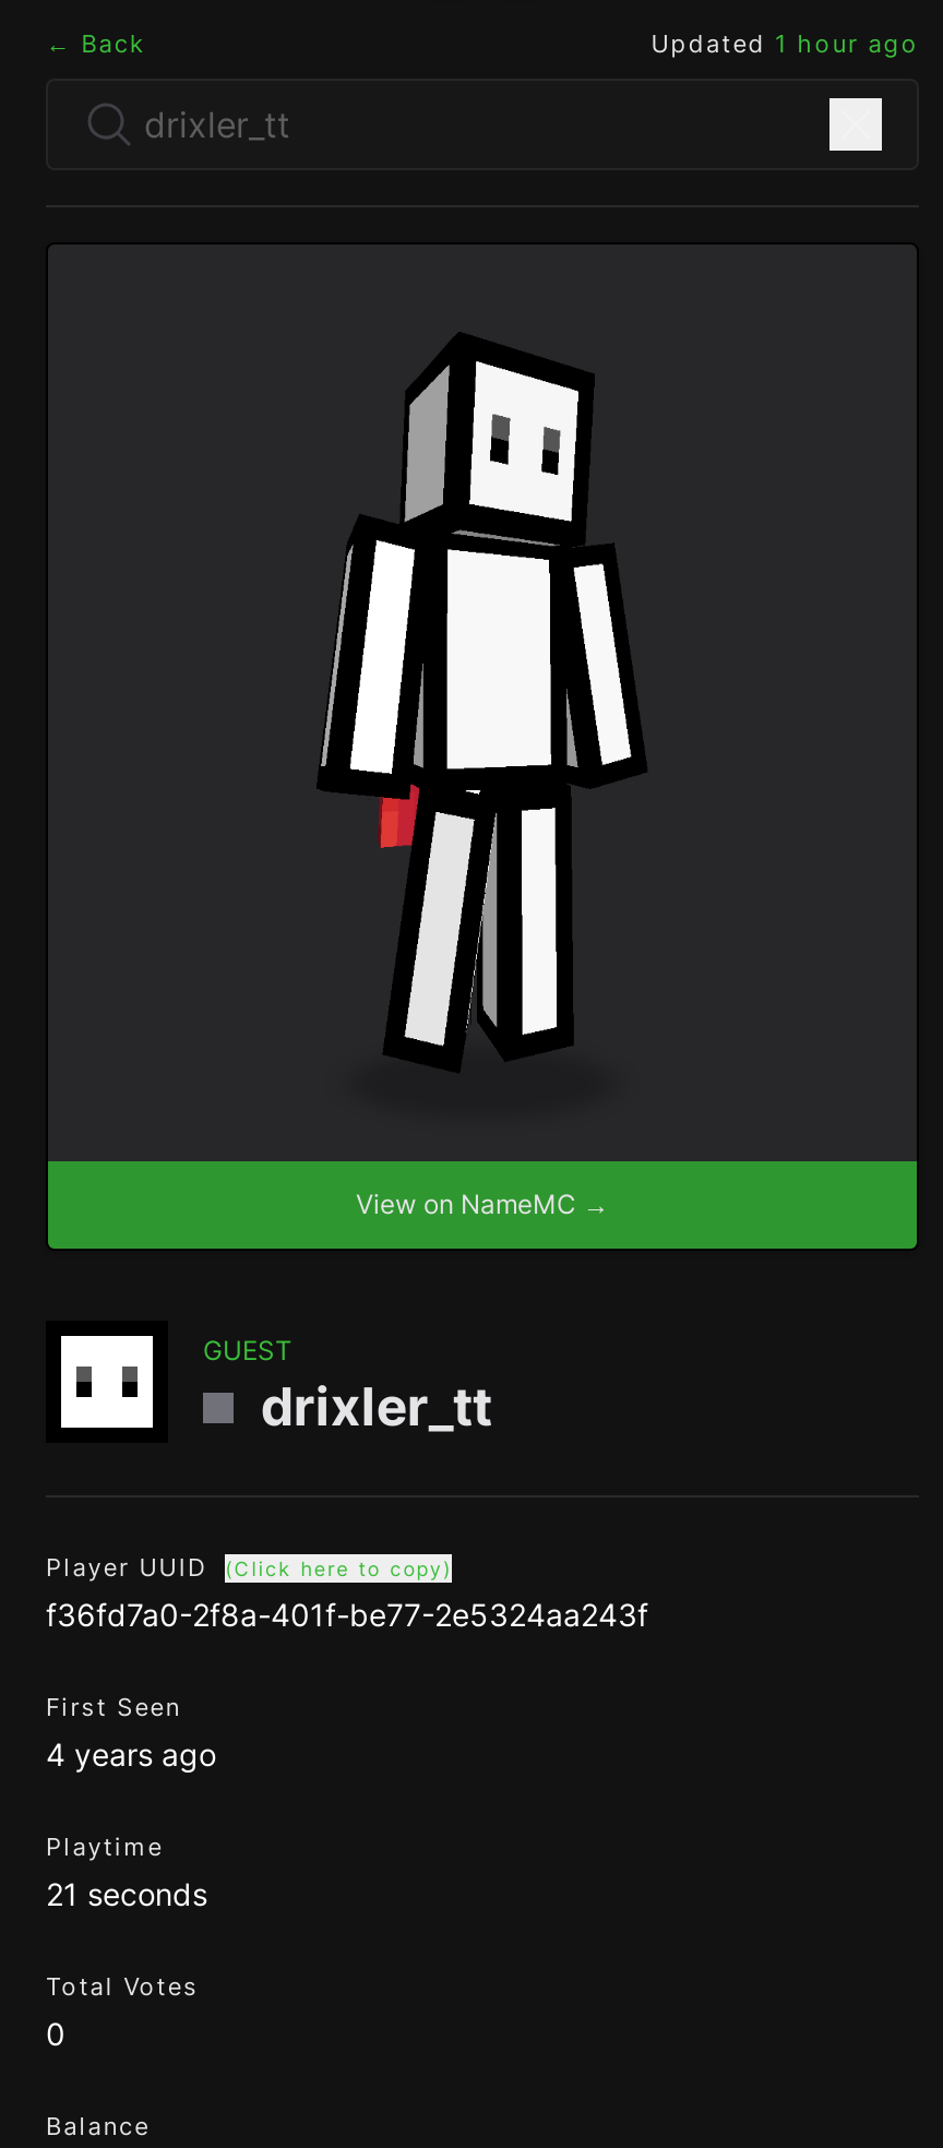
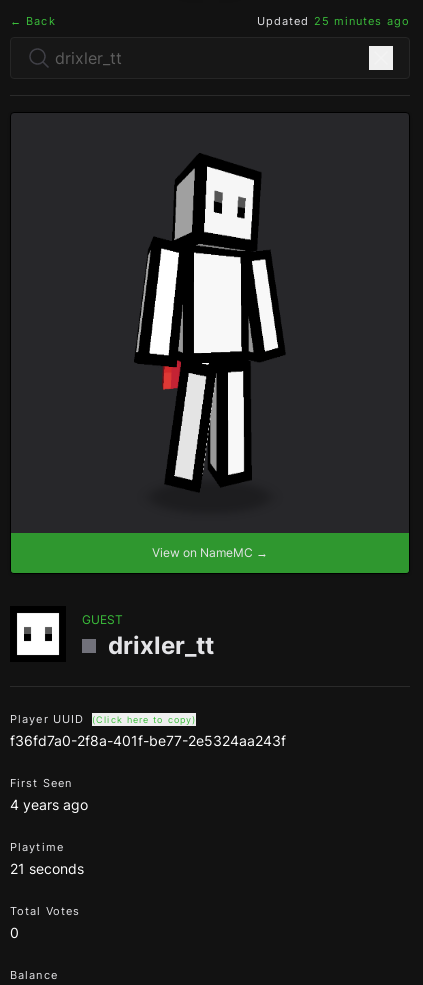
[651,28,919,59] Updated 1 hour ago -> [257,14,410,28] Updated 25 minutes ago

